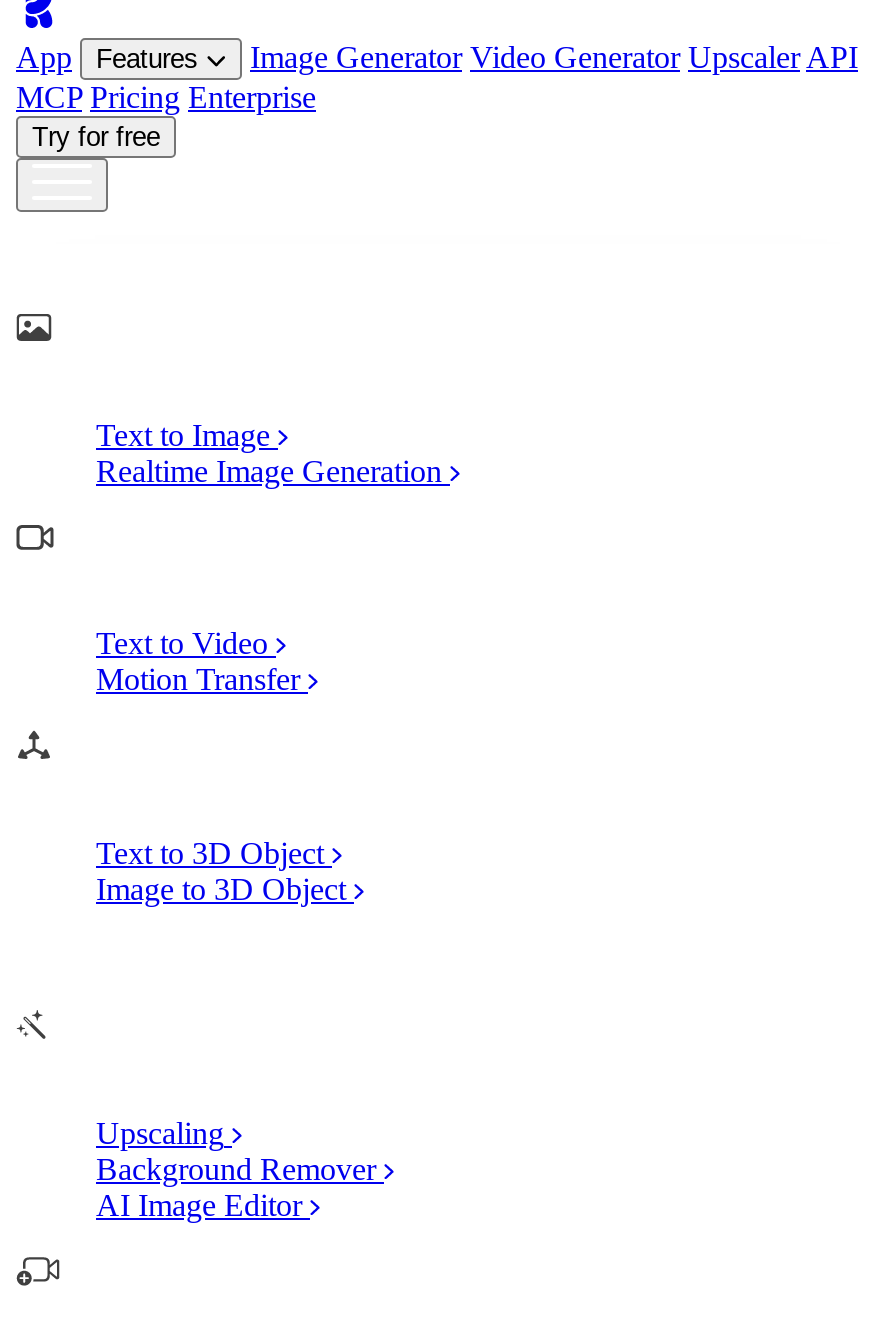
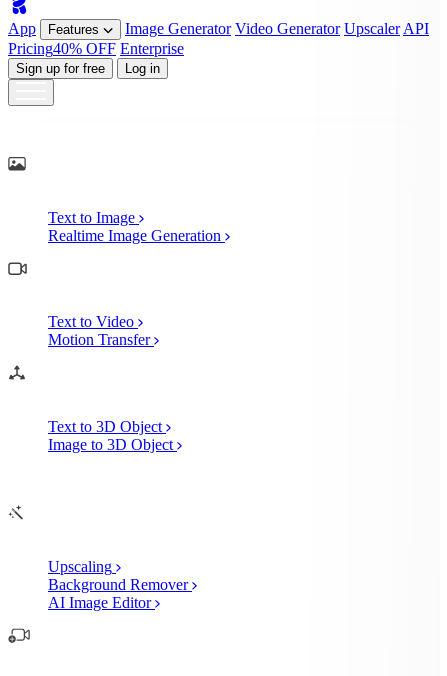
[16,80,316,152] MCP Pricing Enterprise | Try for free -> [8,40,184,76] Pricing40% OFF Enterprise | Sign up for free | Log in

